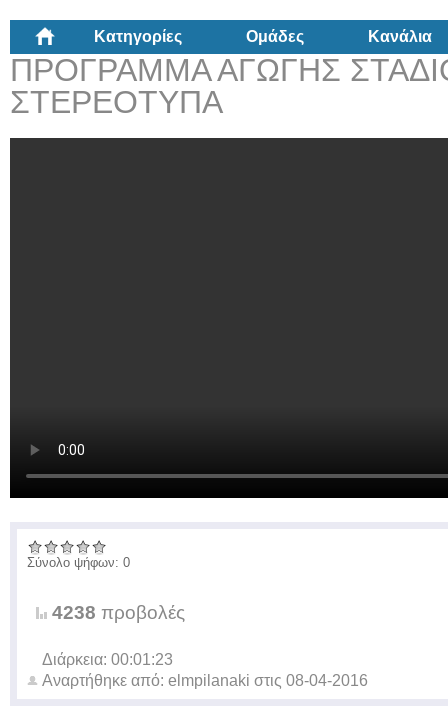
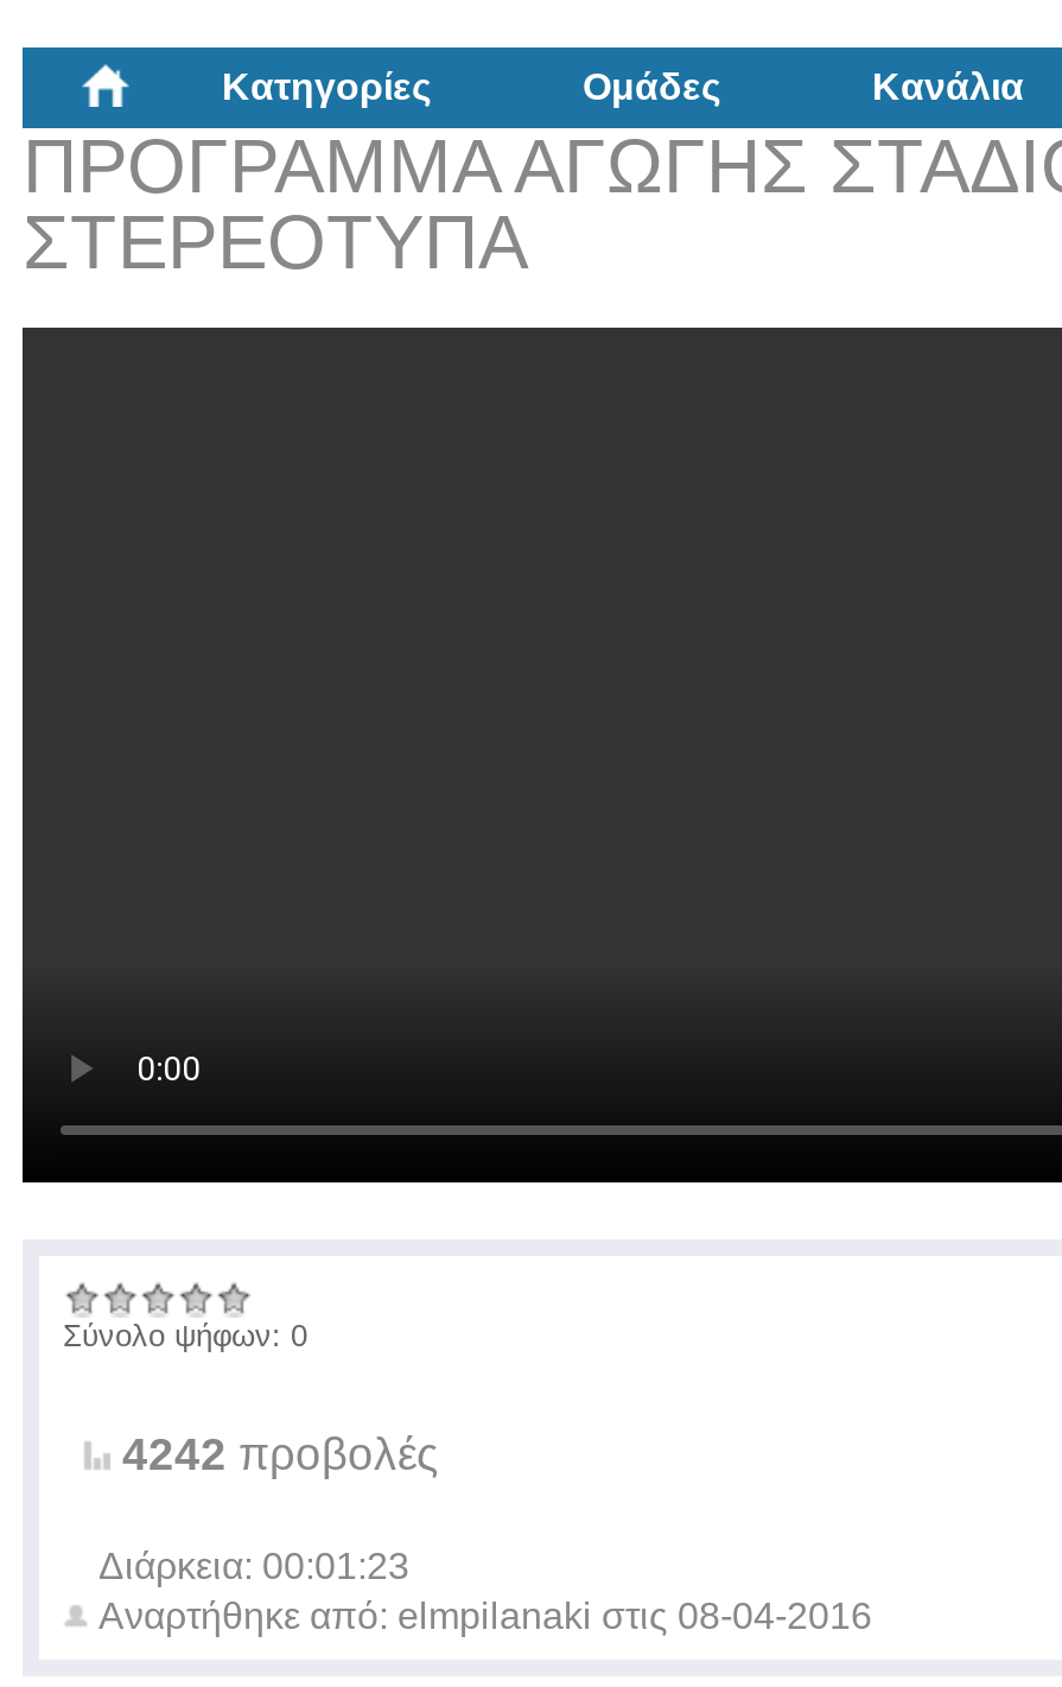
[52,602,185,623] 4238 προβολές -> [122,1429,438,1479] 4242 προβολές

